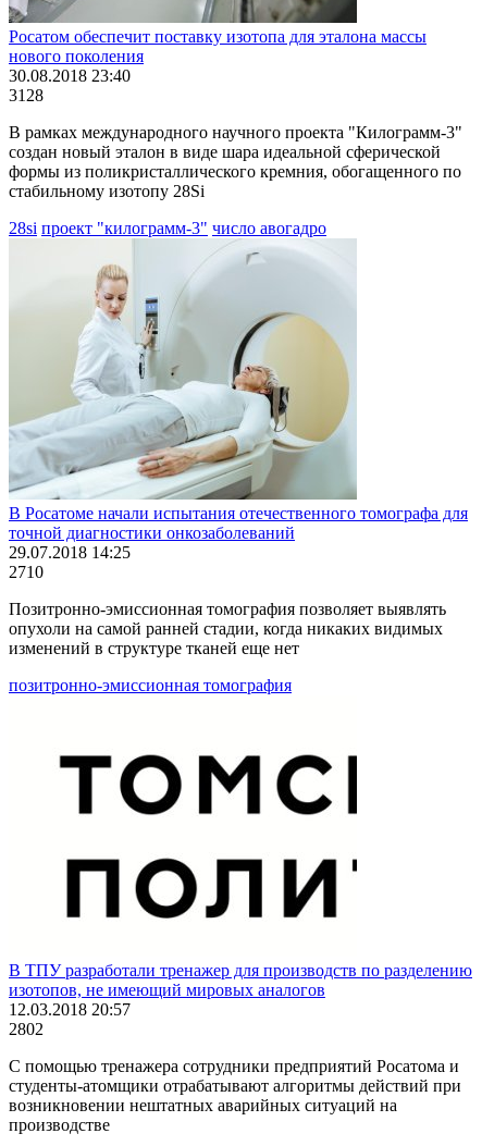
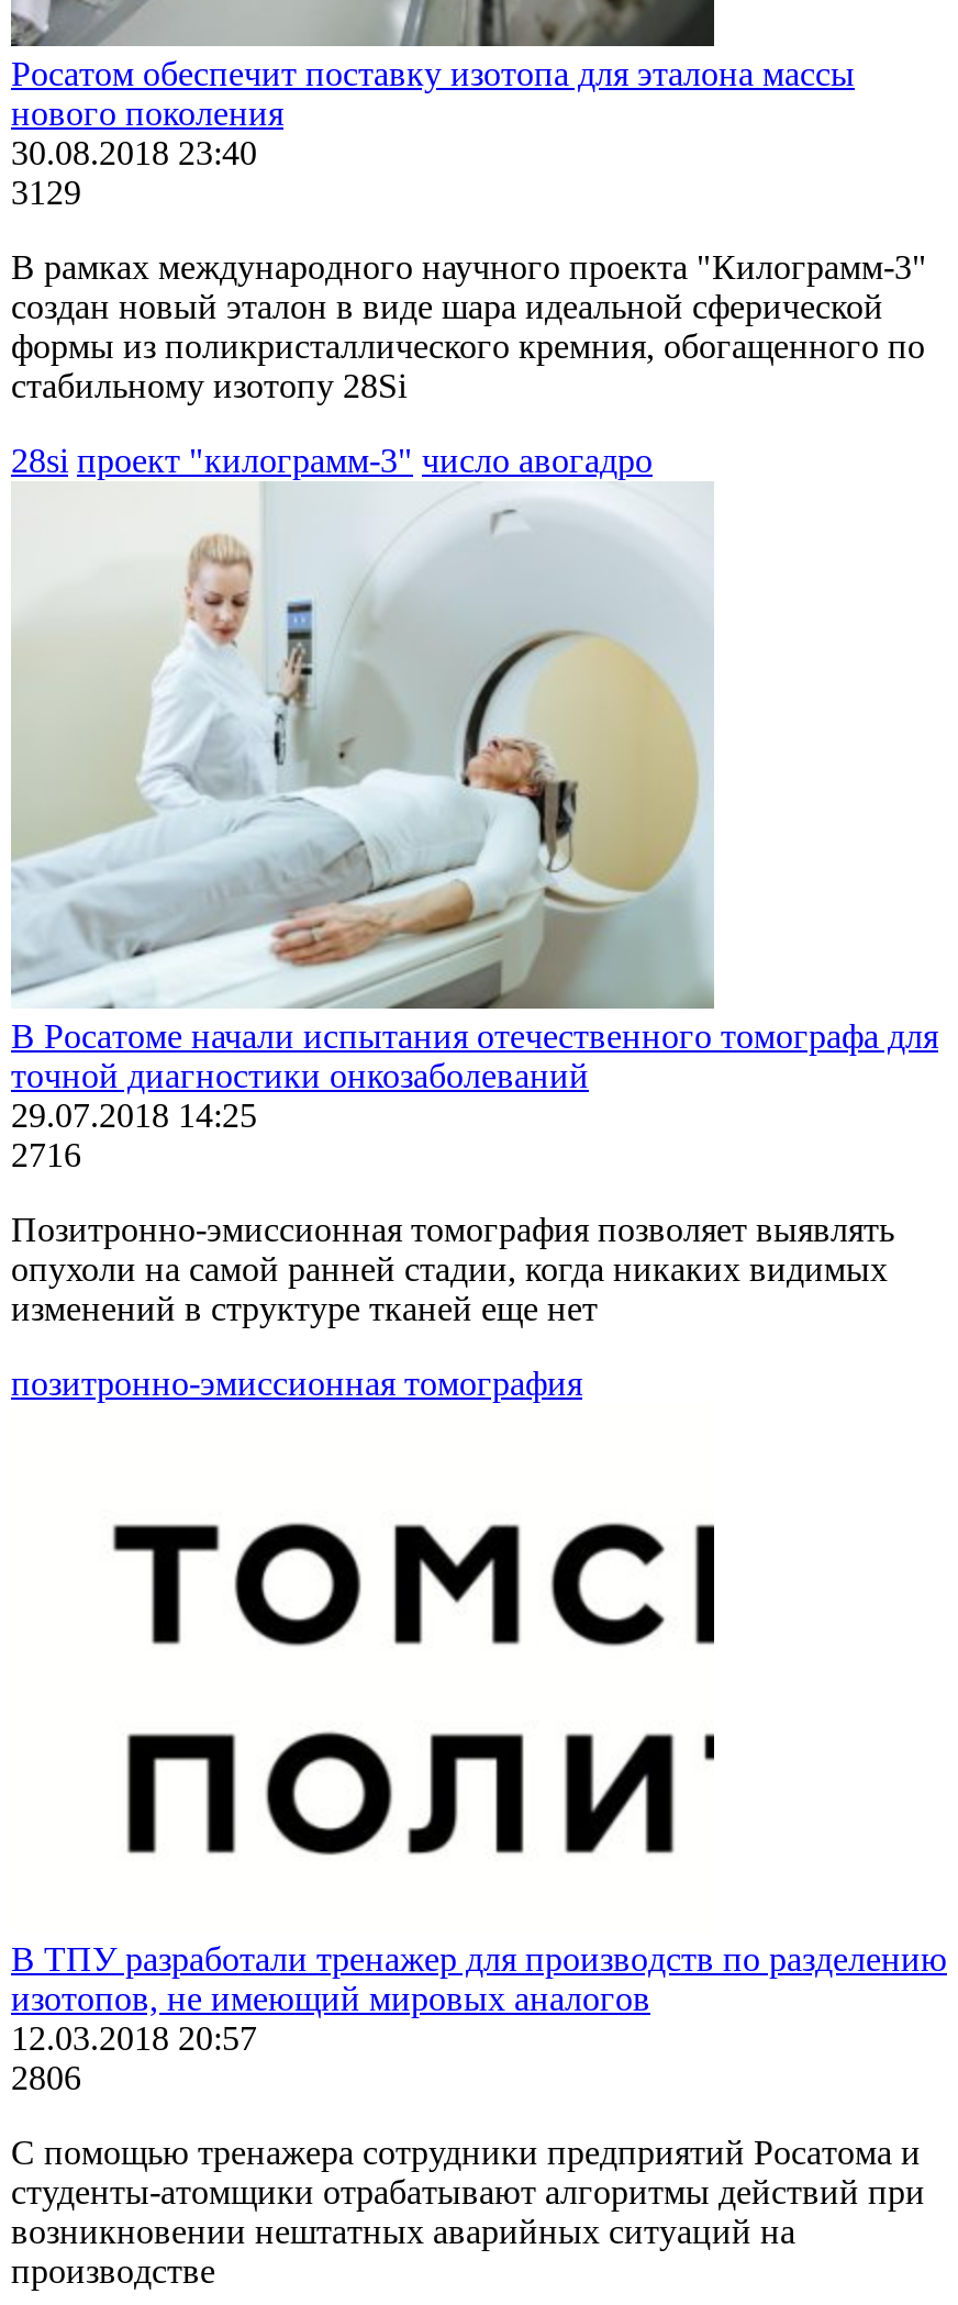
[9,86,44,105] 3128 -> [11,174,81,212] 3129
[9,563,44,582] 2710 -> [11,1137,81,1174] 2716
[9,1020,44,1039] 2802 -> [11,2060,81,2097] 2806

